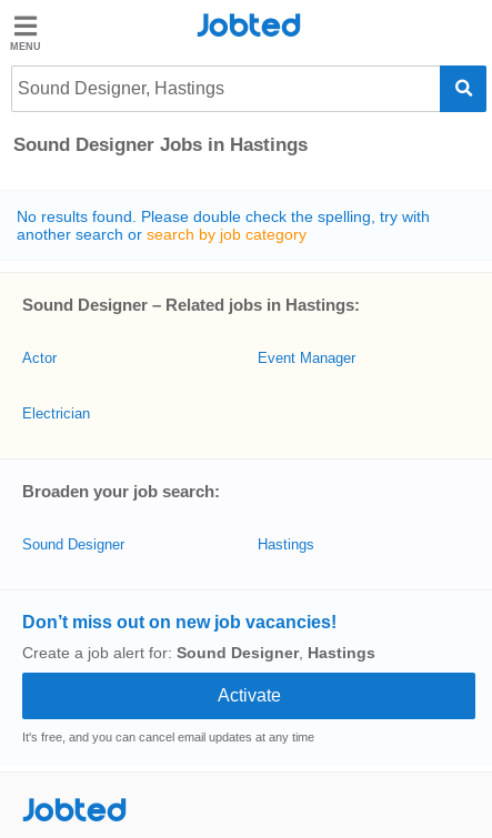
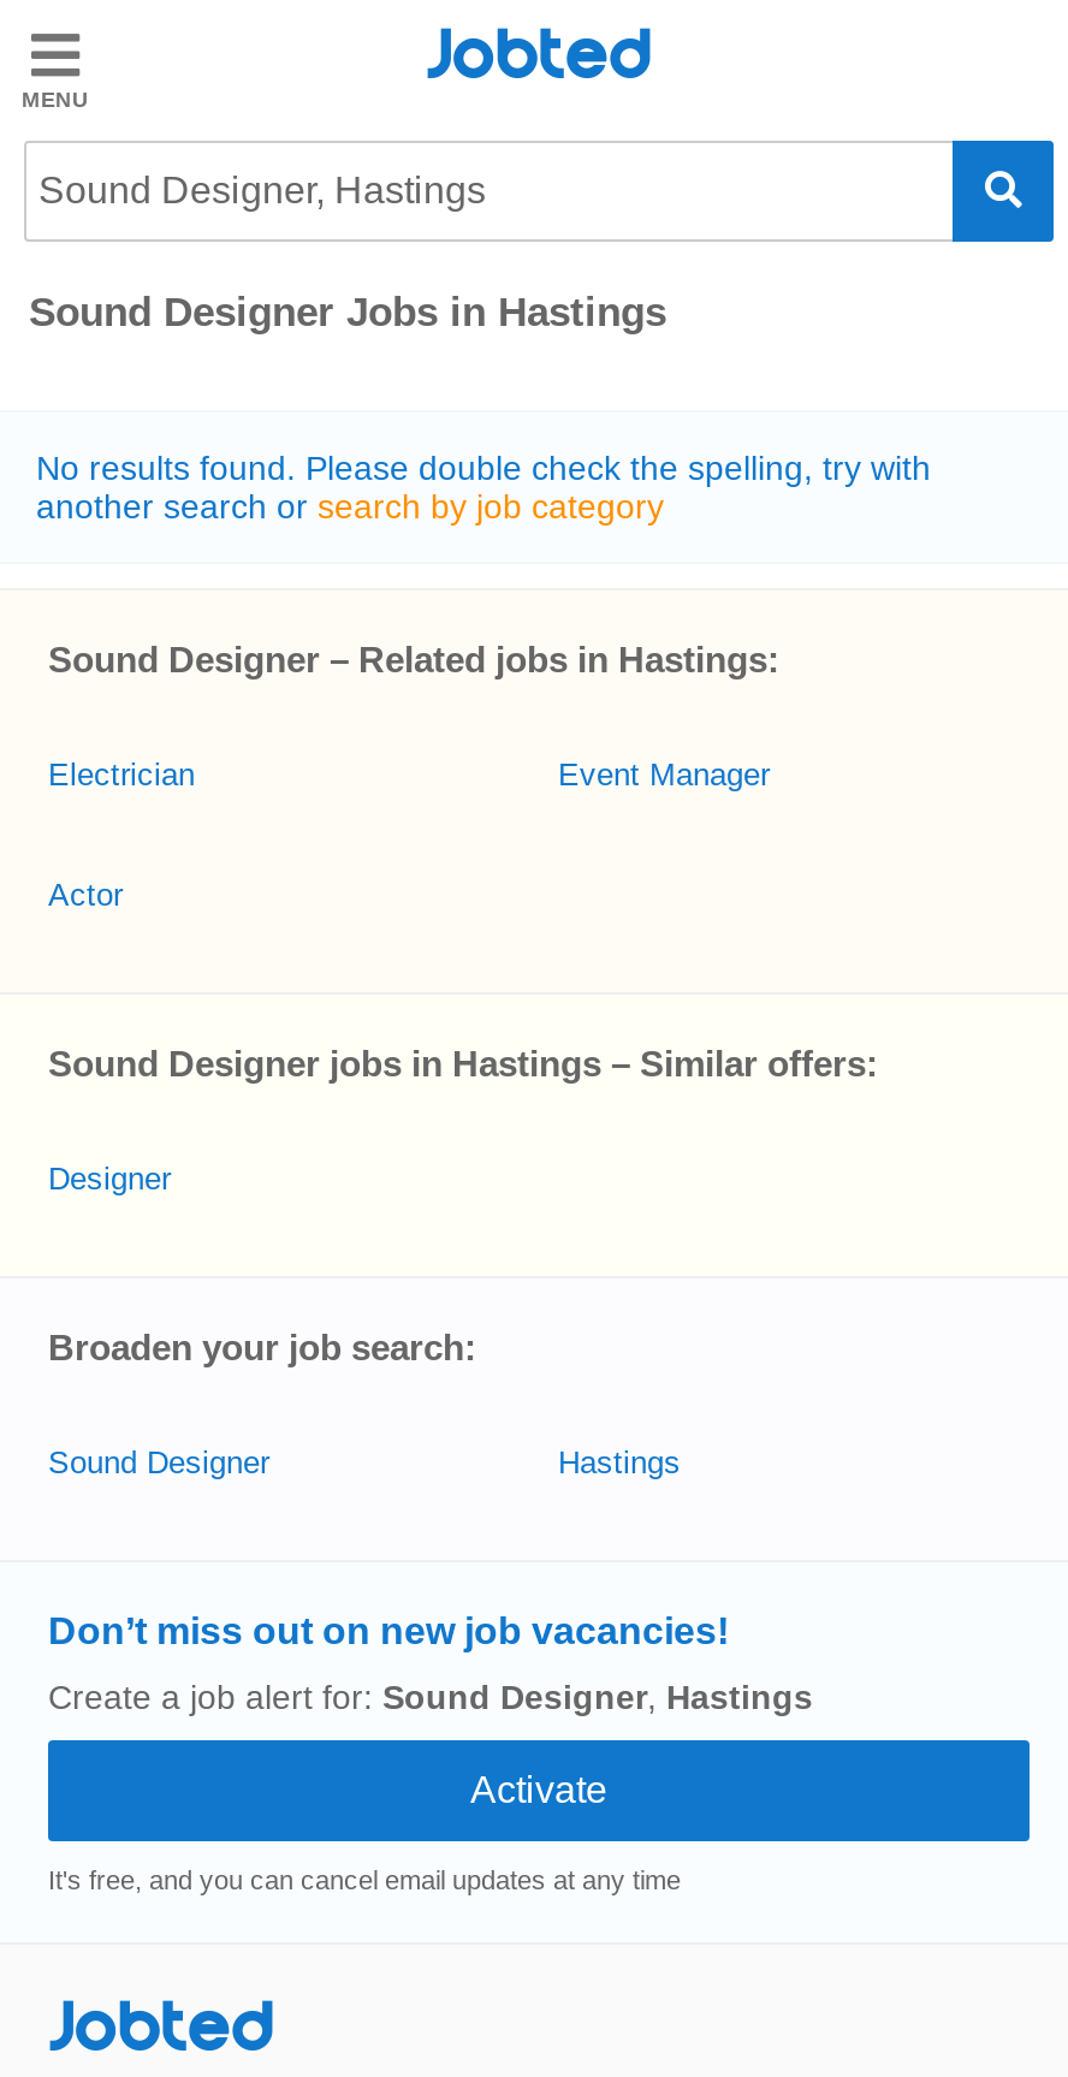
none -> [48,1043,878,1197] Sound Designer jobs in Hastings – Similar offers: | Designer
moved [22,405,90,422] -> [48,756,195,793]: Electrician

